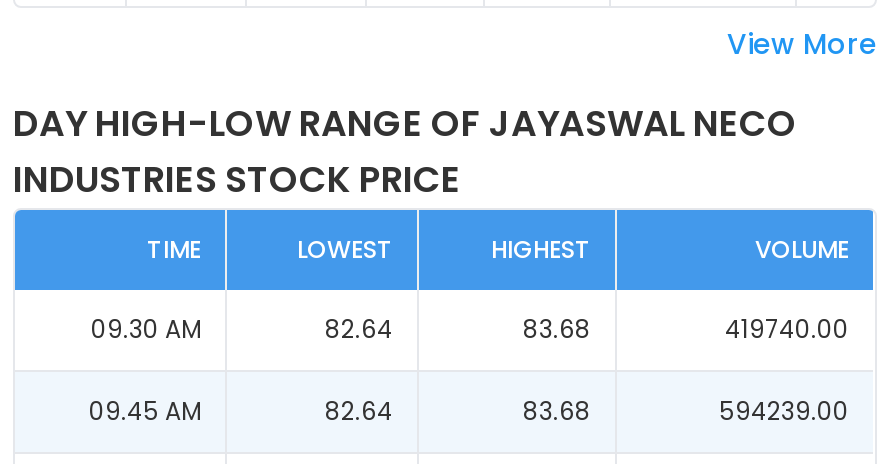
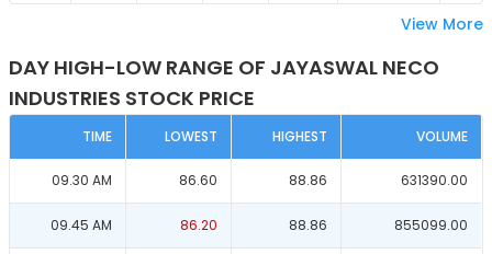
[325,312,393,346] 82.64 -> [179,171,217,189] 86.60
[523,312,591,346] 83.68 -> [289,171,327,189] 88.86
[725,312,849,346] 419740.00 -> [401,171,468,189] 631390.00
[325,394,393,428] 82.64 -> [180,216,217,234] 86.20
[523,394,591,428] 83.68 -> [289,216,327,234] 88.86
[719,394,849,428] 594239.00 -> [394,216,468,234] 855099.00

